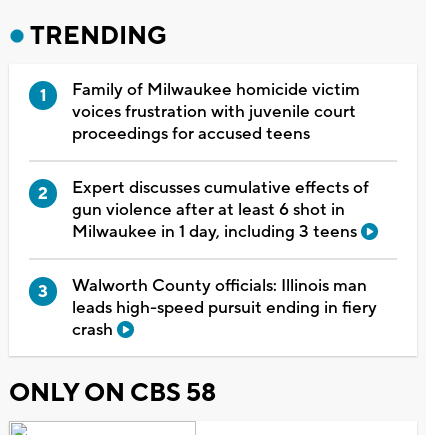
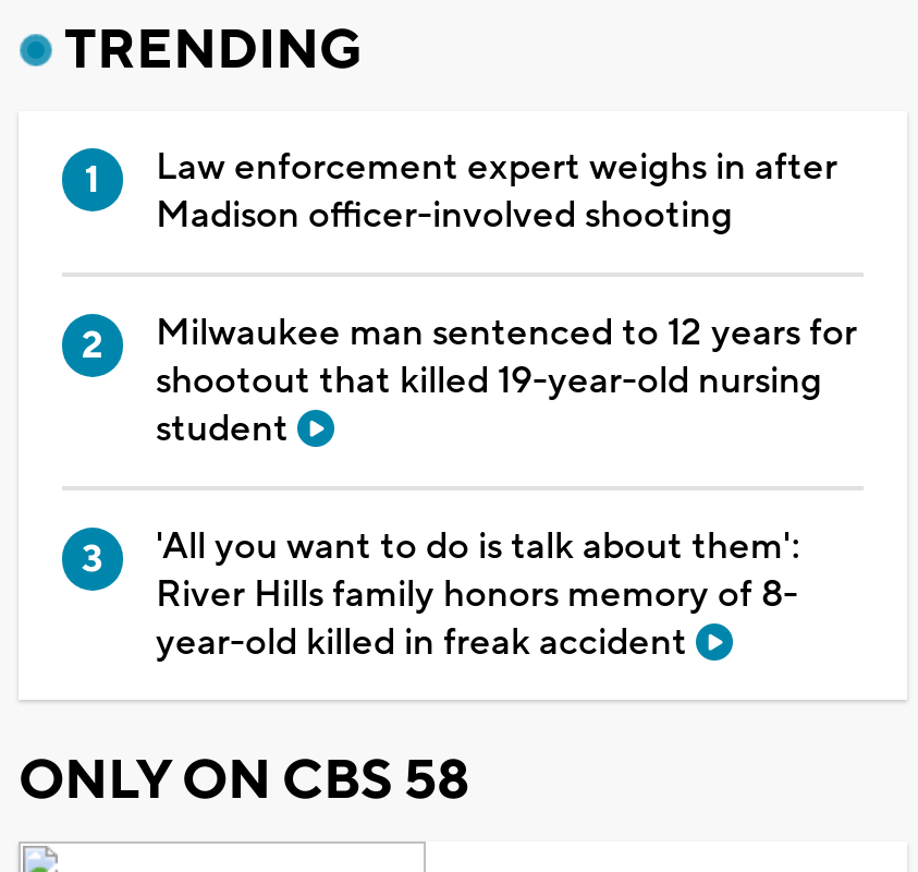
[72,79,360,145] Family of Milwaukee homicide victim | voices frustration with juvenile court | proceedings for accused teens -> [156,145,837,240] Law enforcement expert weighs in after | Madison officer-involved shooting
[72,177,369,243] Expert discusses cumulative effects of | gun violence after at least 6 shot in | Milwaukee in 1 day, including 3 teens -> [156,310,857,454] Milwaukee man sentenced to 12 years for | shootout that killed 19-year-old nursing | student
[72,275,377,341] Walworth County officials: Illinois man | leads high-speed pursuit ending in fiery | crash -> [156,524,800,668] 'All you want to do is talk about them': | River Hills family honors memory of 8- | year-old killed in freak accident

